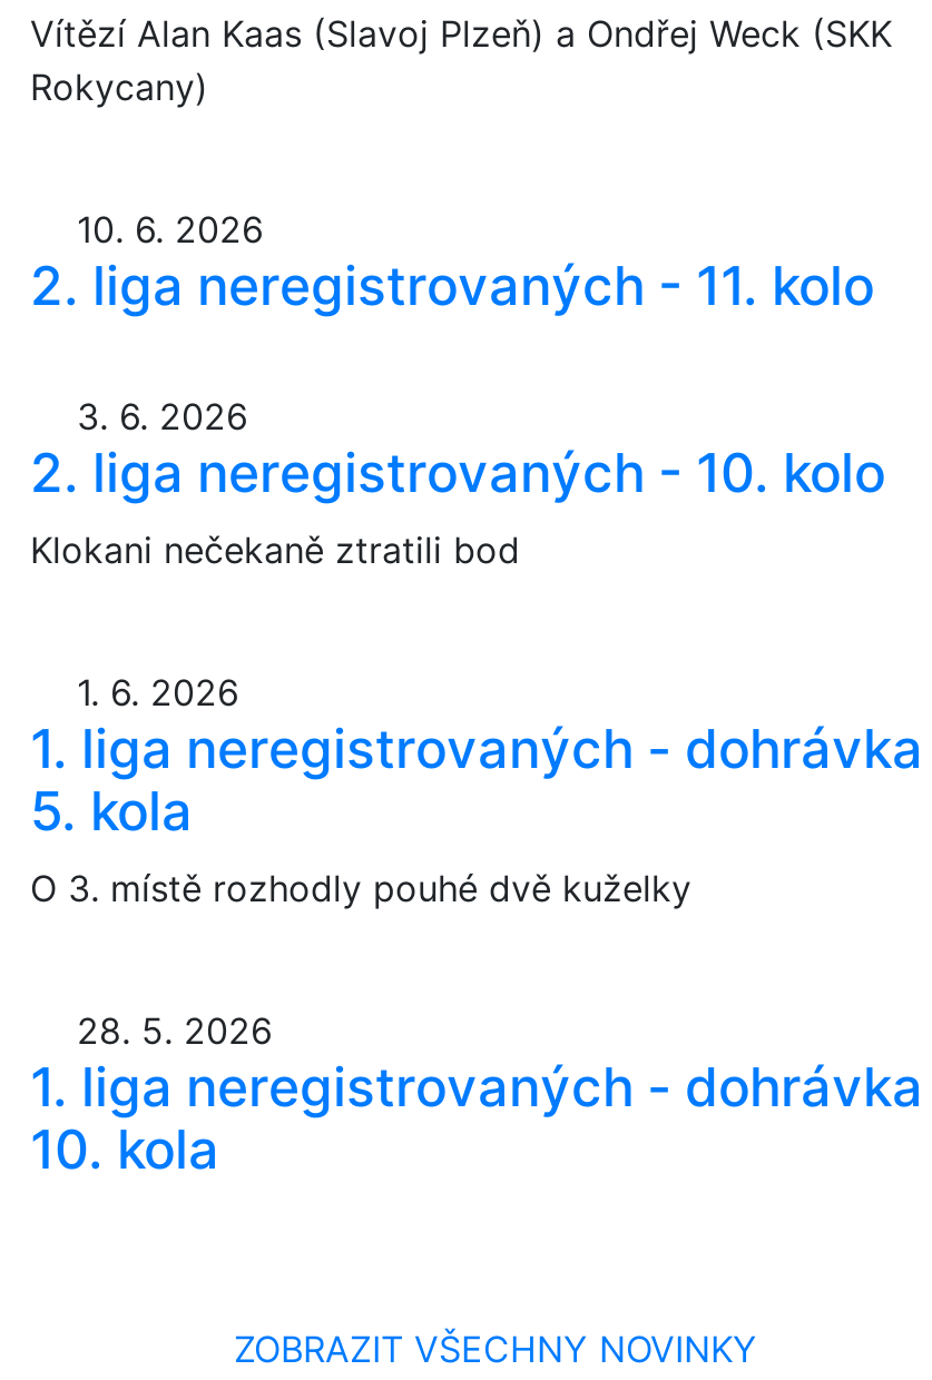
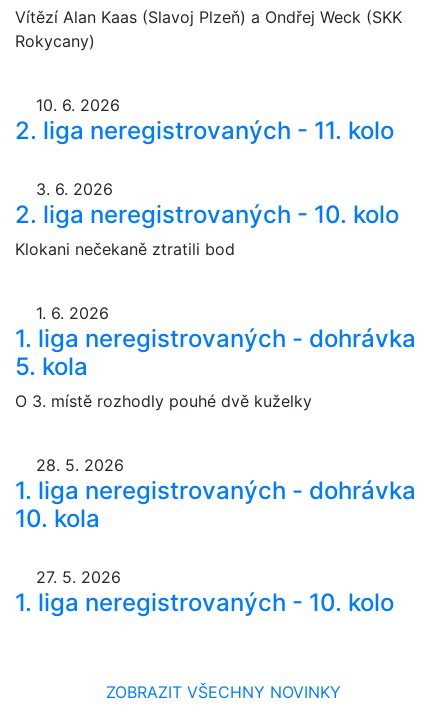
none -> [15,567,394,617] 27. 5. 2026 | 1. liga neregistrovaných - 10. kolo

